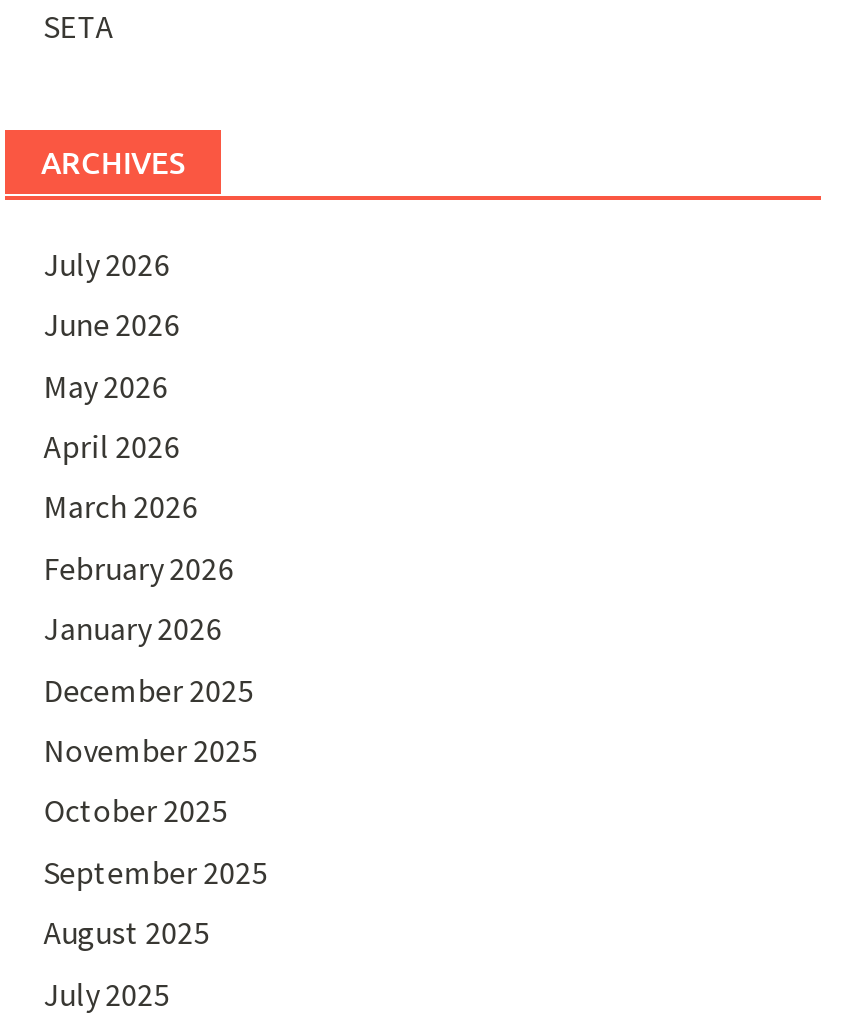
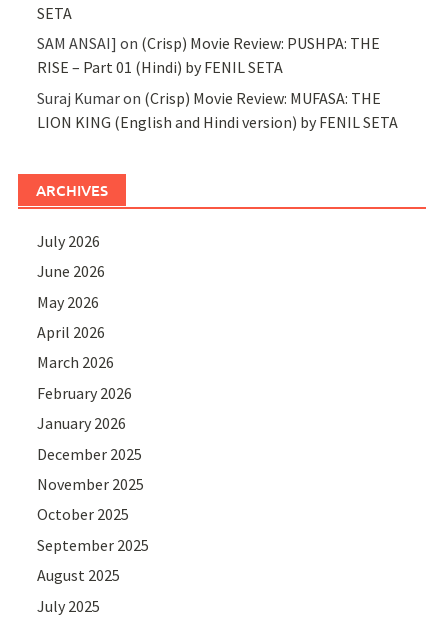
none -> [37,33,398,132] SAM ANSAI] on (Crisp) Movie Review: PUSHPA: THE | RISE – Part 01 (Hindi) by FENIL SETA | Suraj Kumar on (Crisp) Movie Review: MUFASA: THE | LION KING (English and Hindi version) by FENIL SETA

